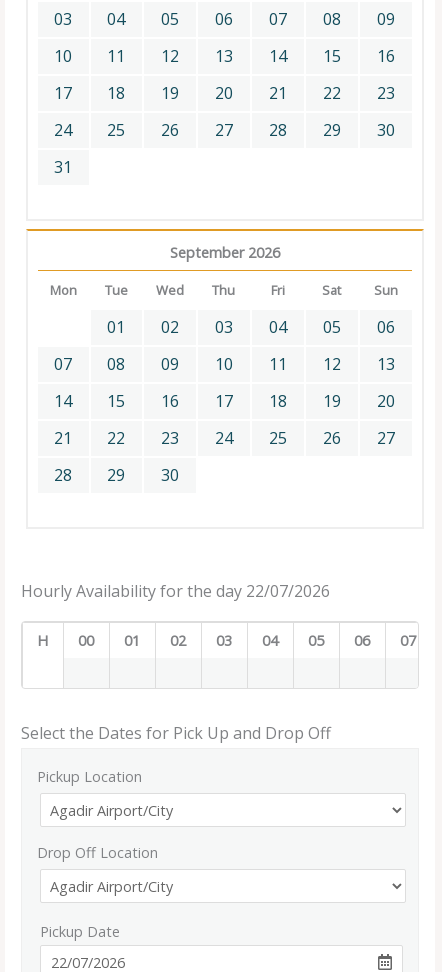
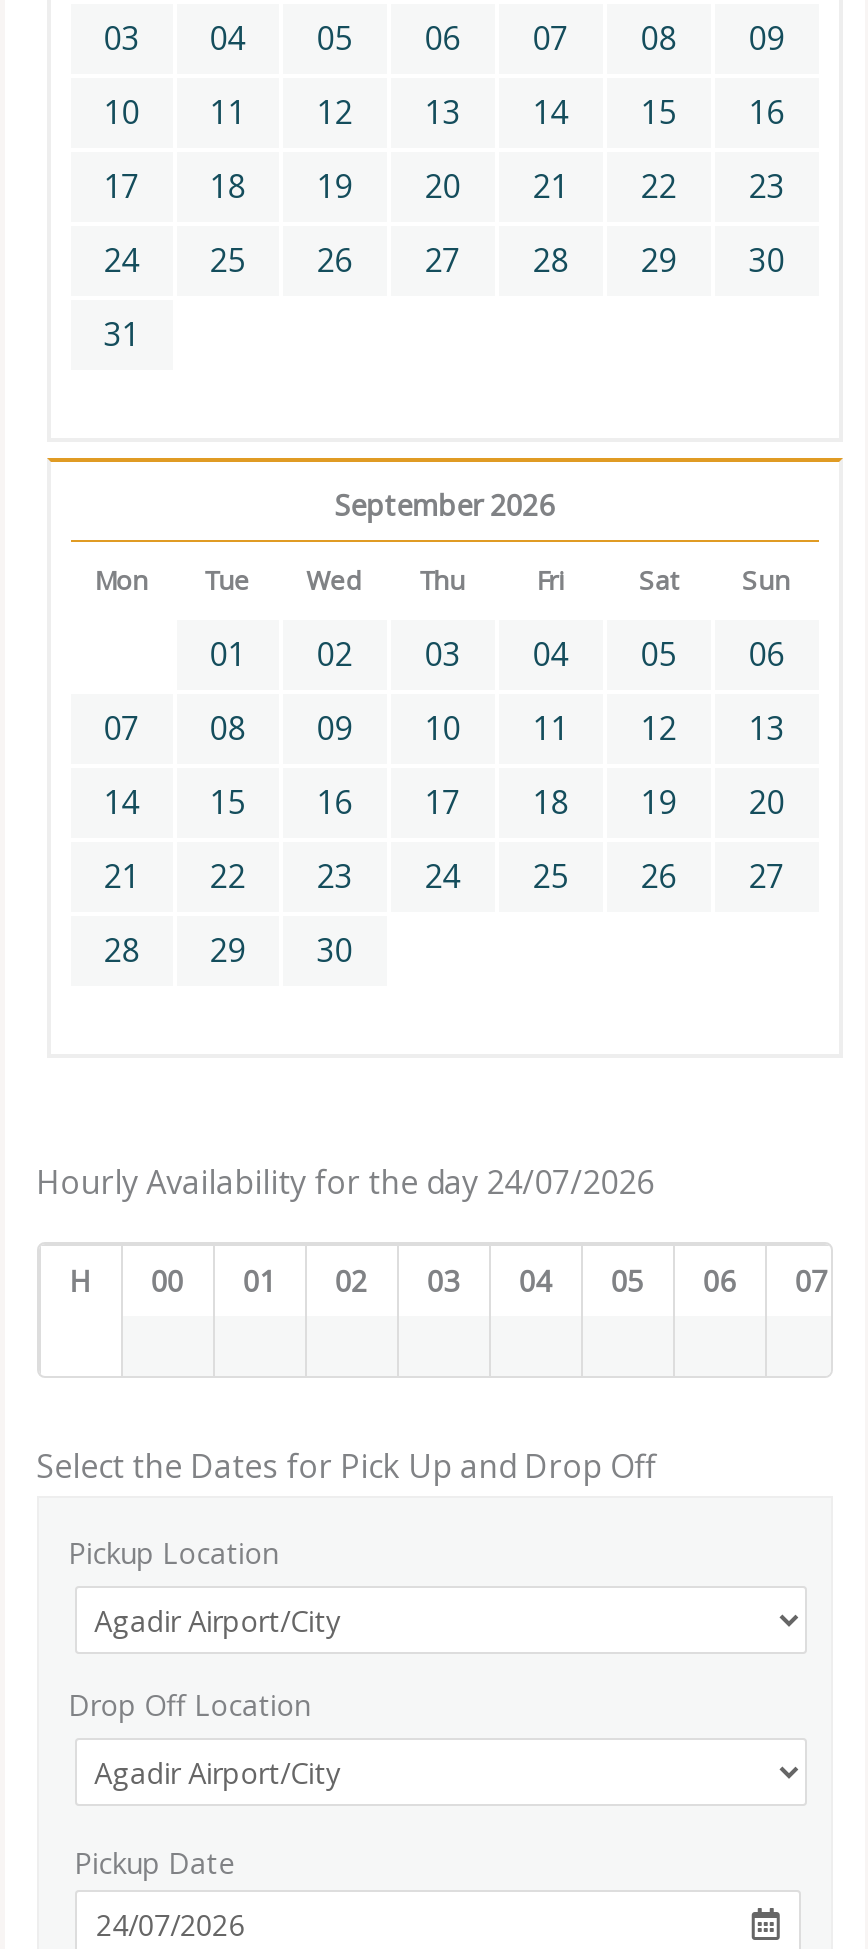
[21,580,330,602] Hourly Availability for the day 22/07/2026 -> [36,1160,654,1204] Hourly Availability for the day 24/07/2026

